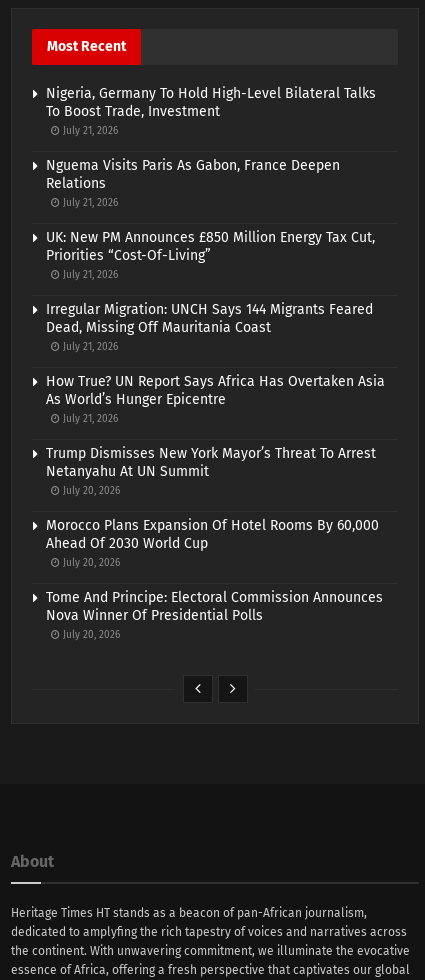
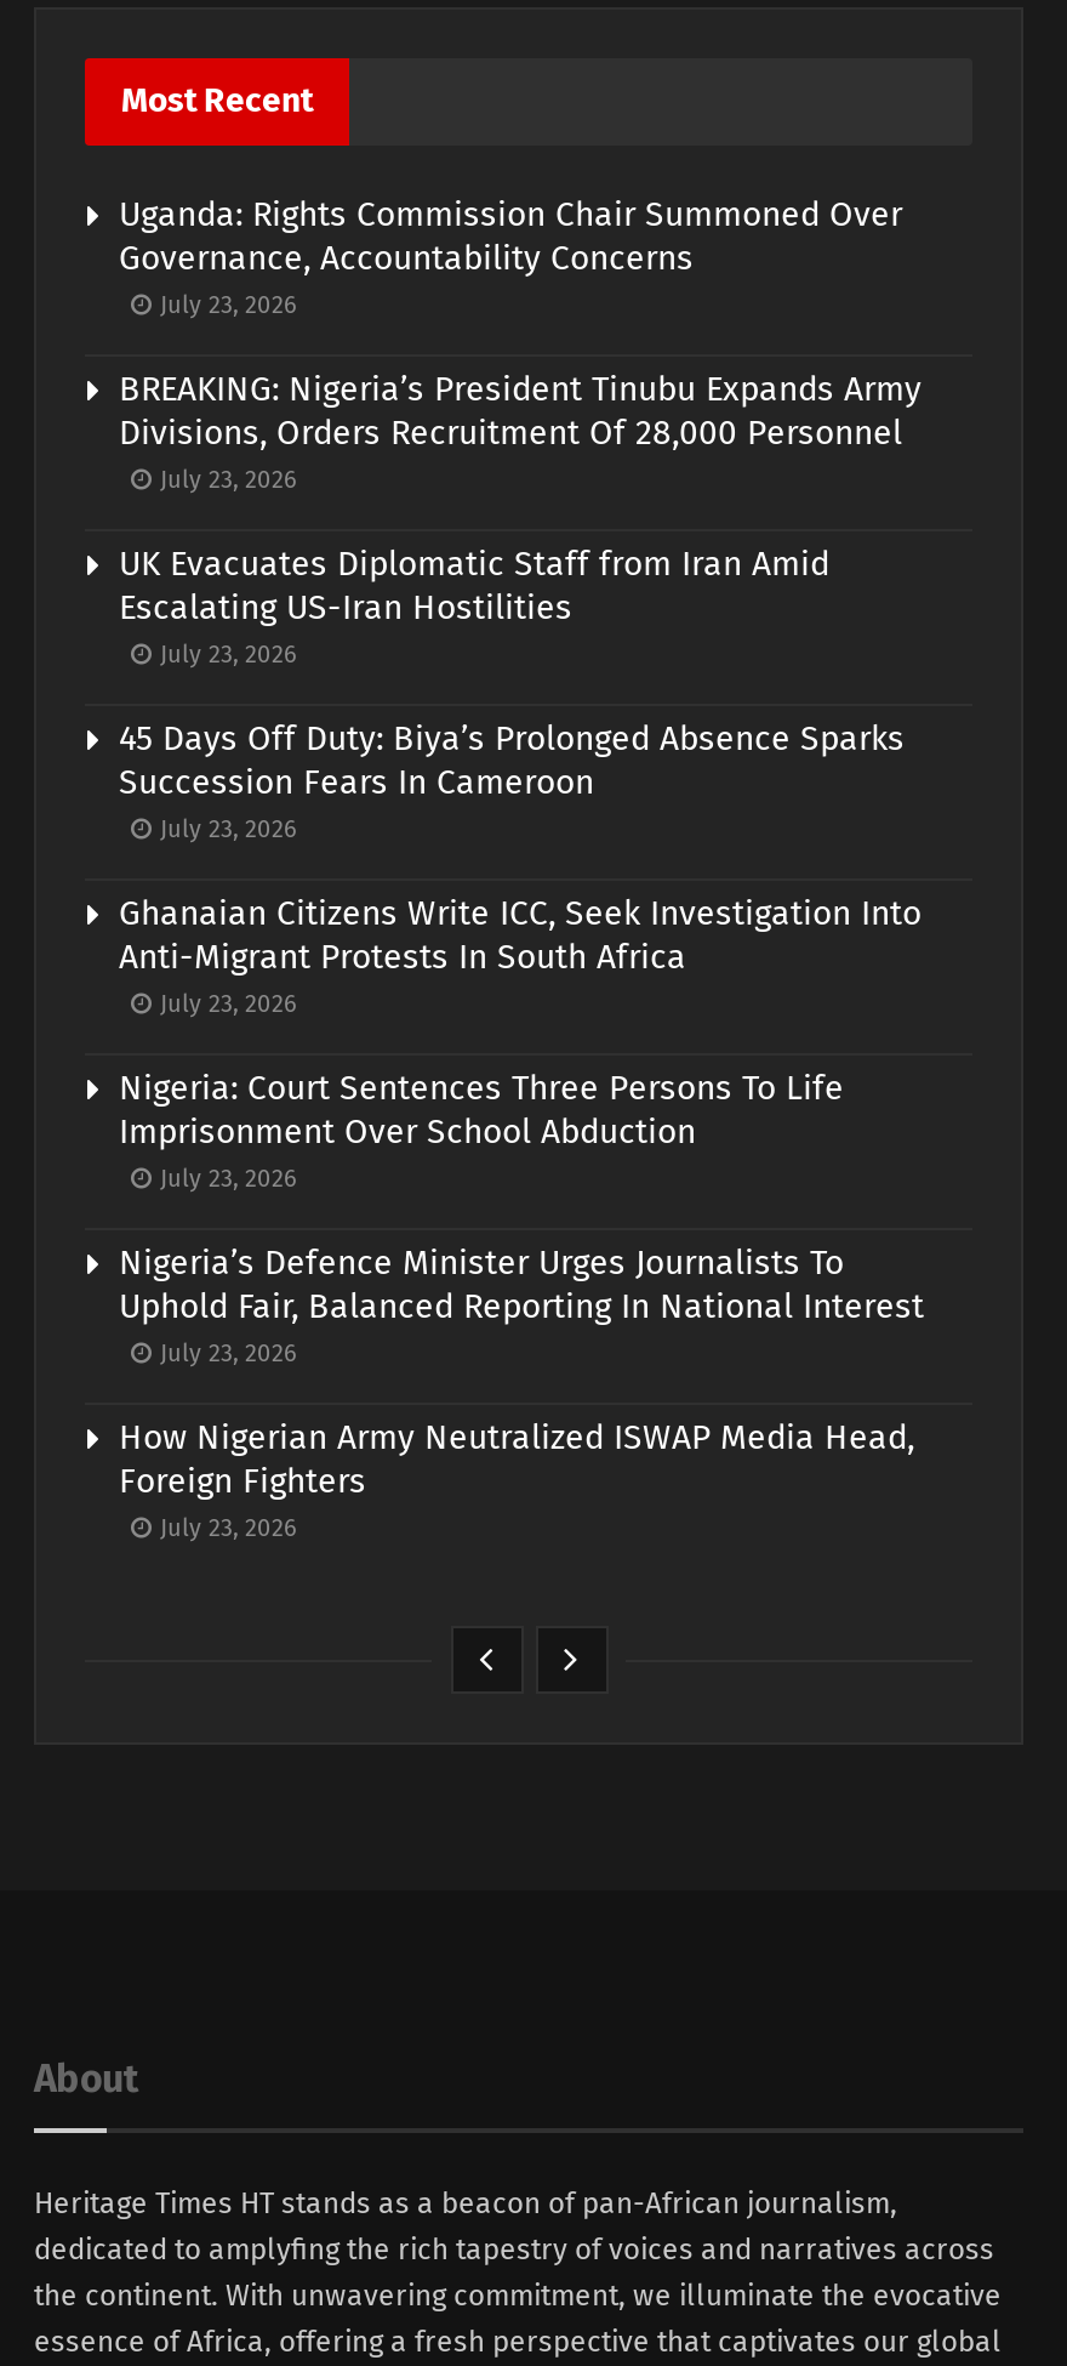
[46,85,376,137] Nigeria, Germany To Hold High-Level Bilateral Talks | To Boost Trade, Investment | July 21, 2026 -> [119,195,902,321] Uganda: Rights Commission Chair Summoned Over | Governance, Accountability Concerns | July 23, 2026
[46,157,340,209] Nguema Visits Paris As Gabon, France Deepen | Relations | July 21, 2026 -> [119,369,921,496] BREAKING: Nigeria’s President Tinubu Expands Army | Divisions, Orders Recruitment Of 28,000 Personnel | July 23, 2026
[46,229,375,281] UK: New PM Announces £850 Million Energy Tax Cut, | Priorities “Cost-Of-Living” | July 21, 2026 -> [119,544,829,670] UK Evacuates Diplomatic Staff from Iran Amid | Escalating US-Iran Hostilities | July 23, 2026
[46,301,373,353] Irregular Migration: UNCH Says 144 Migrants Feared | Dead, Missing Off Mauritania Coast | July 21, 2026 -> [119,719,905,845] 45 Days Off Duty: Biya’s Prolonged Absence Sparks | Succession Fears In Cameroon | July 23, 2026
[46,373,385,425] How True? UN Report Says Africa Has Overtaken Asia | As World’s Hunger Epicentre | July 21, 2026 -> [119,893,921,1020] Ghanaian Citizens Write ICC, Seek Investigation Into | Anti-Migrant Protests In South Africa | July 23, 2026
[46,445,376,497] Trump Dismisses New York Mayor’s Threat To Arrest | Netanyahu At UN Summit | July 20, 2026 -> [119,1068,844,1194] Nigeria: Court Sentences Three Persons To Life | Imprisonment Over School Abduction | July 23, 2026
[46,517,379,569] Morocco Plans Expansion Of Hotel Rooms By 60,000 | Ahead Of 2030 World Cup | July 20, 2026 -> [119,1243,924,1369] Nigeria’s Defence Minister Urges Journalists To | Uphold Fair, Balanced Reporting In National Interest | July 23, 2026
[46,589,383,641] Tome And Principe: Electoral Commission Announces | Nova Winner Of Presidential Polls | July 20, 2026 -> [119,1418,914,1544] How Nigerian Army Neutralized ISWAP Media Head, | Foreign Fighters | July 23, 2026

